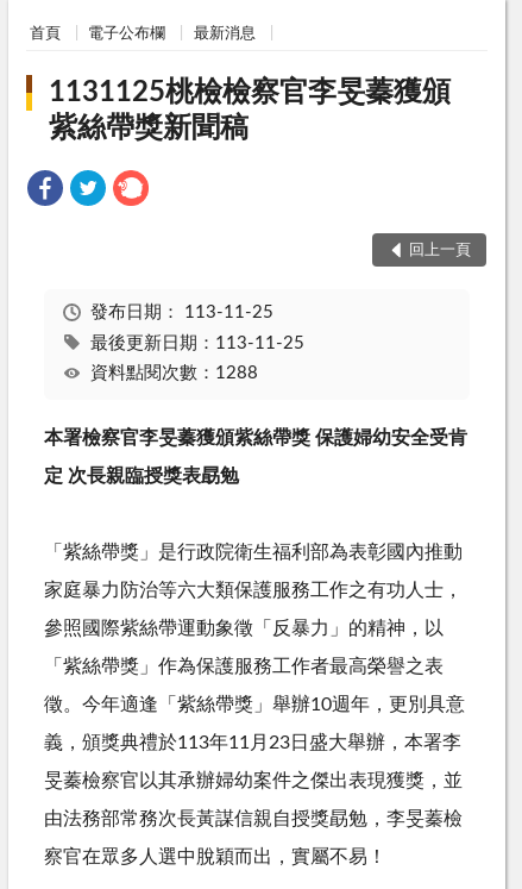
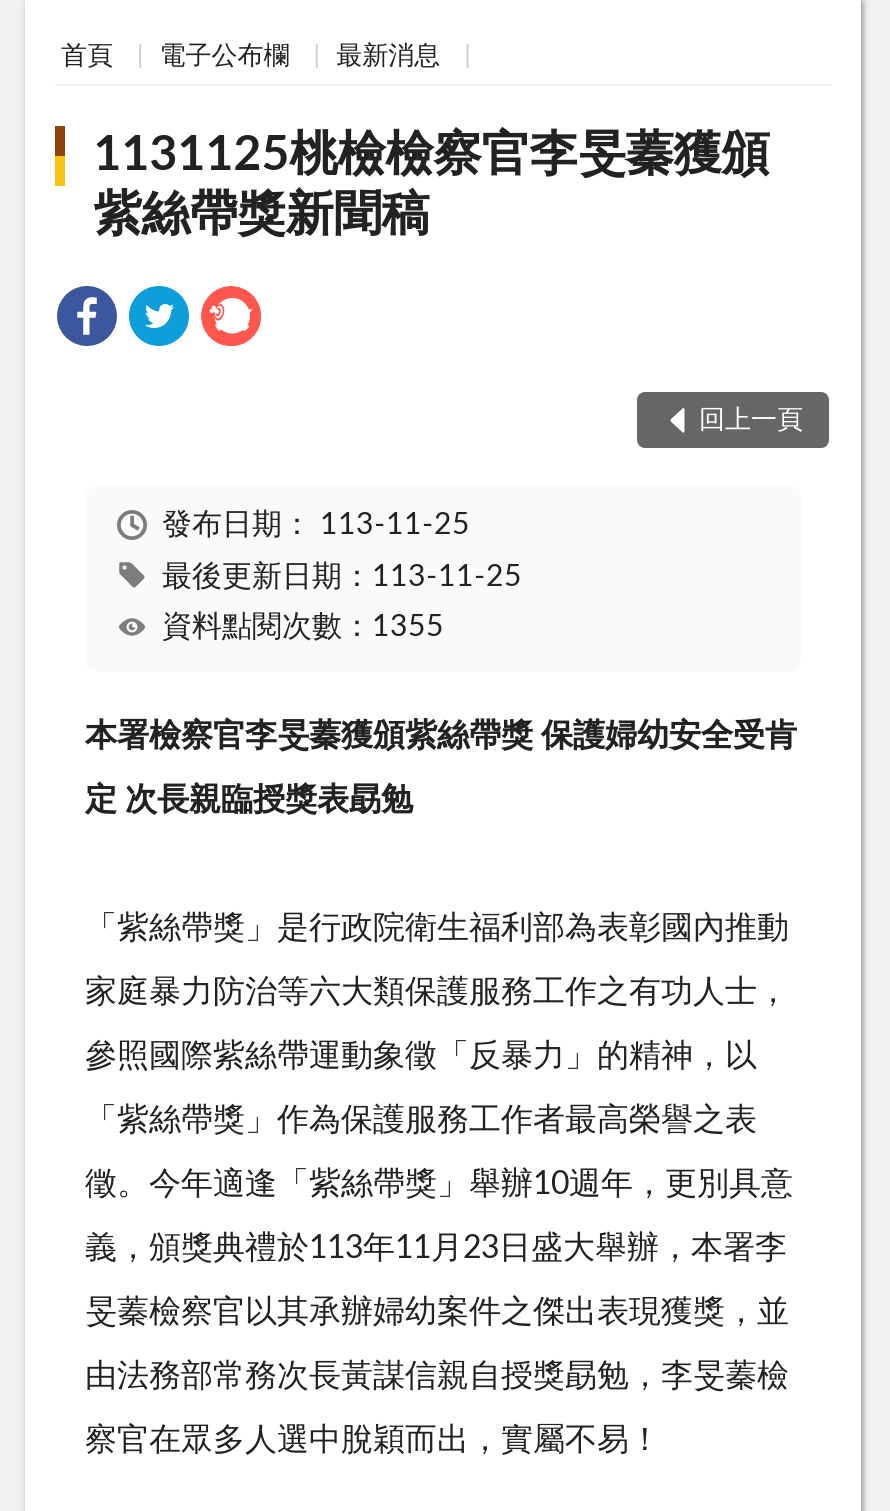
[90,365,257,382] 資料點閱次數：1288 -> [162,613,444,643] 資料點閱次數：1355

